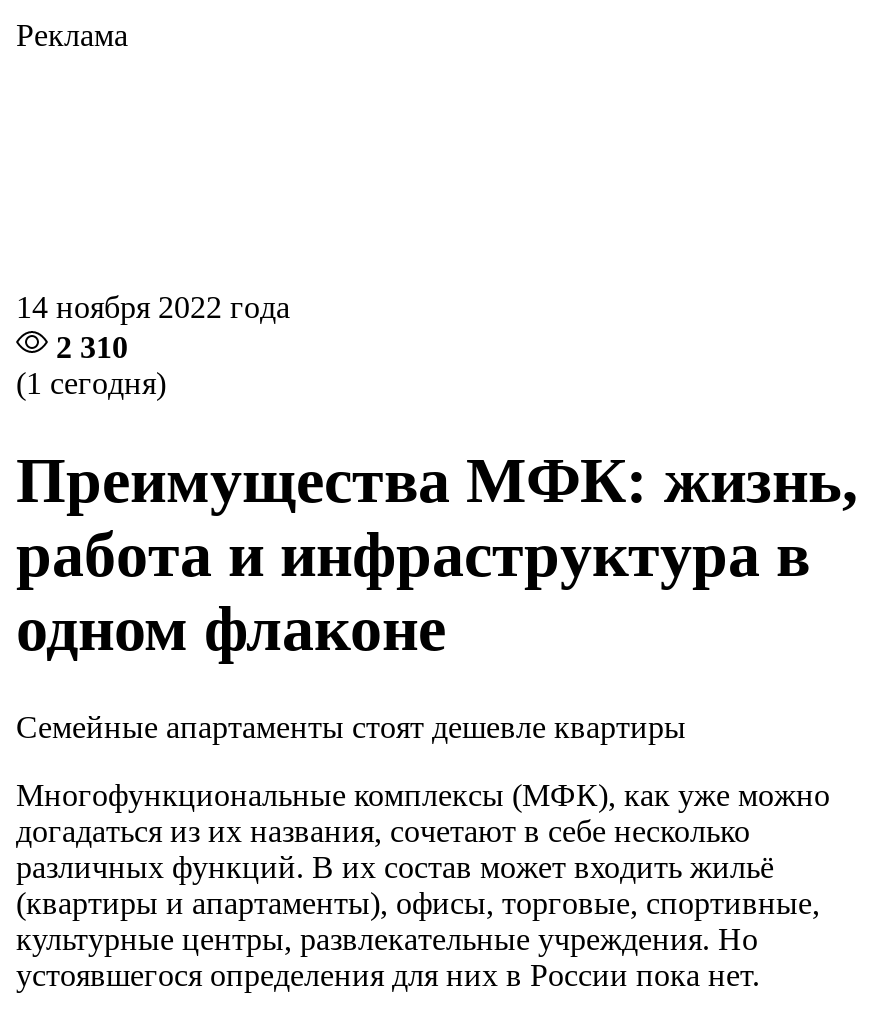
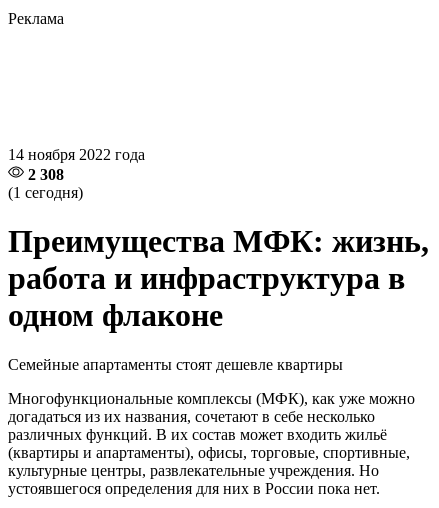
[56,330,128,364] 2 310 -> [28,166,64,183] 2 308

